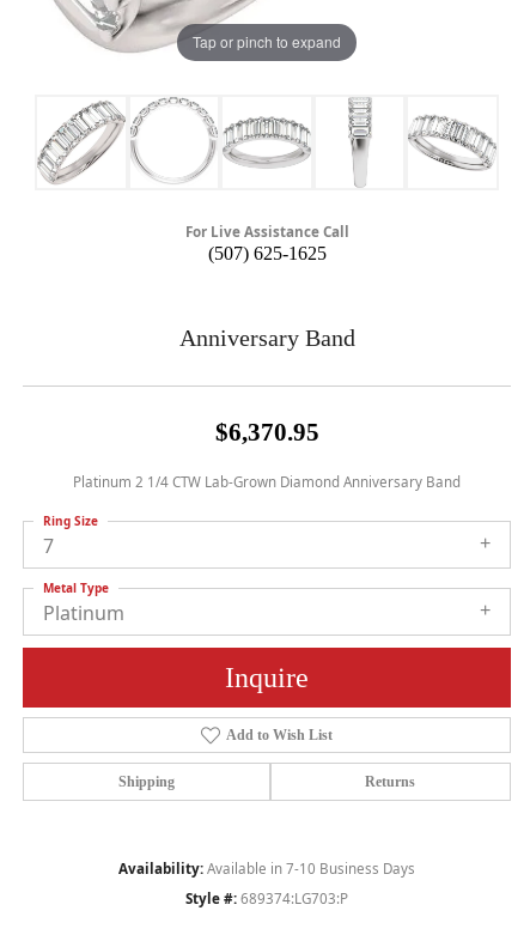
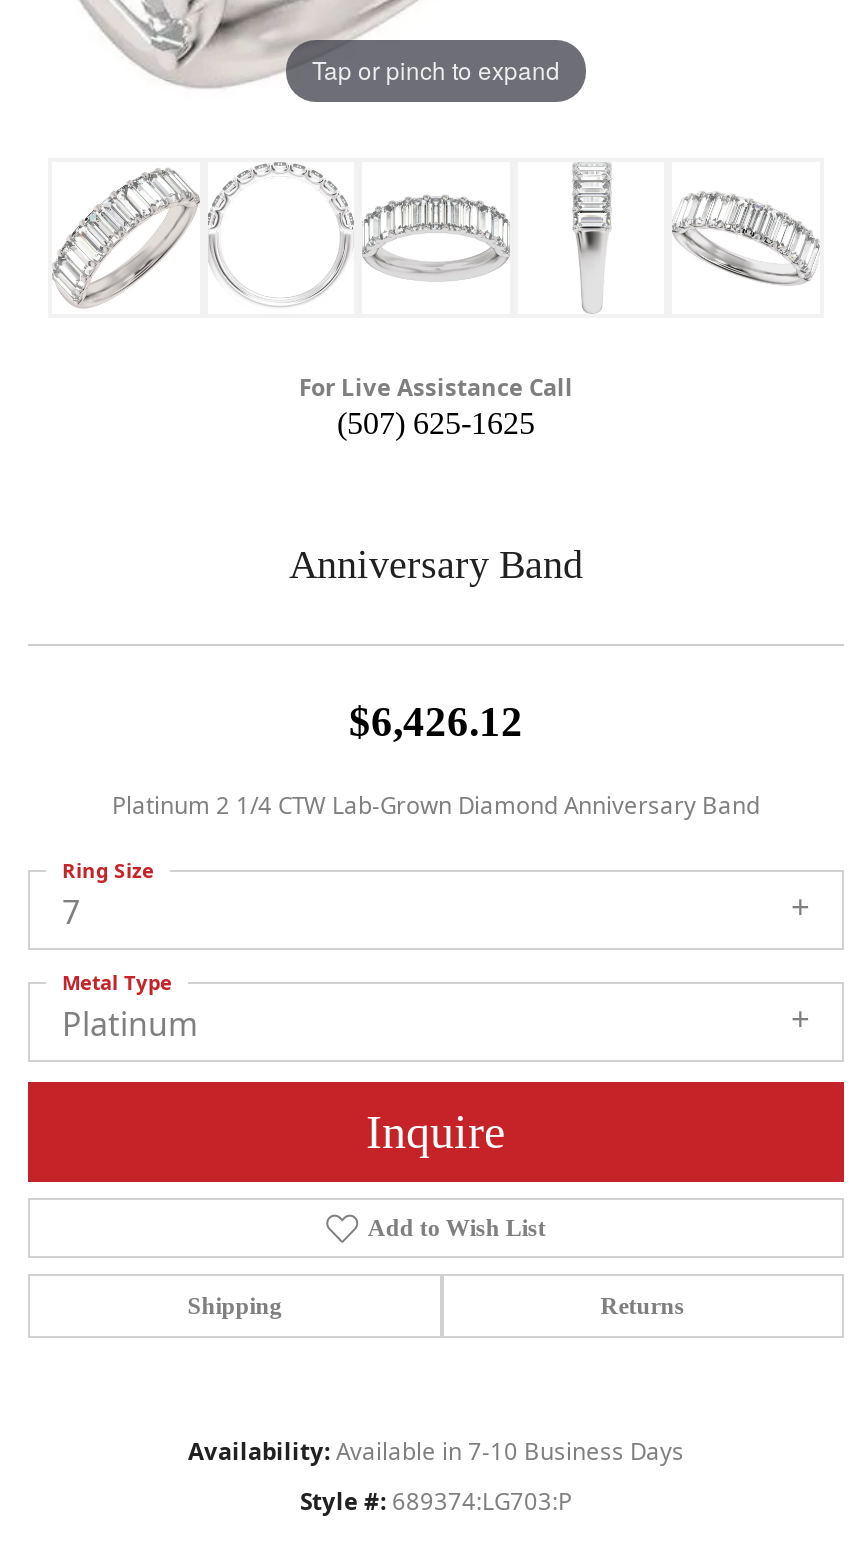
[215,417,319,445] $6,370.95 -> [349,697,523,743] $6,426.12

